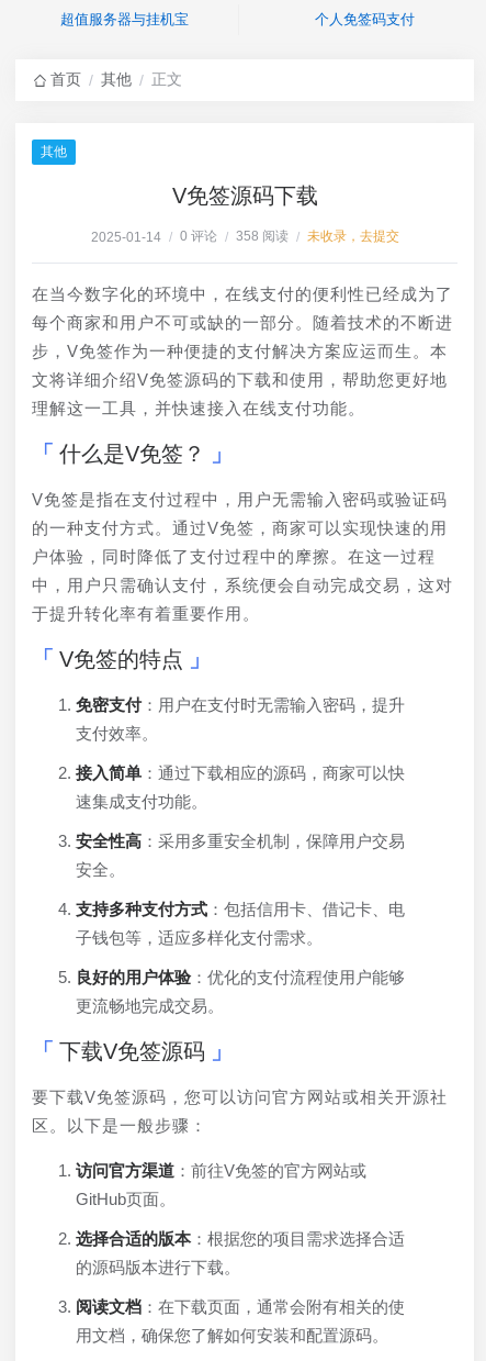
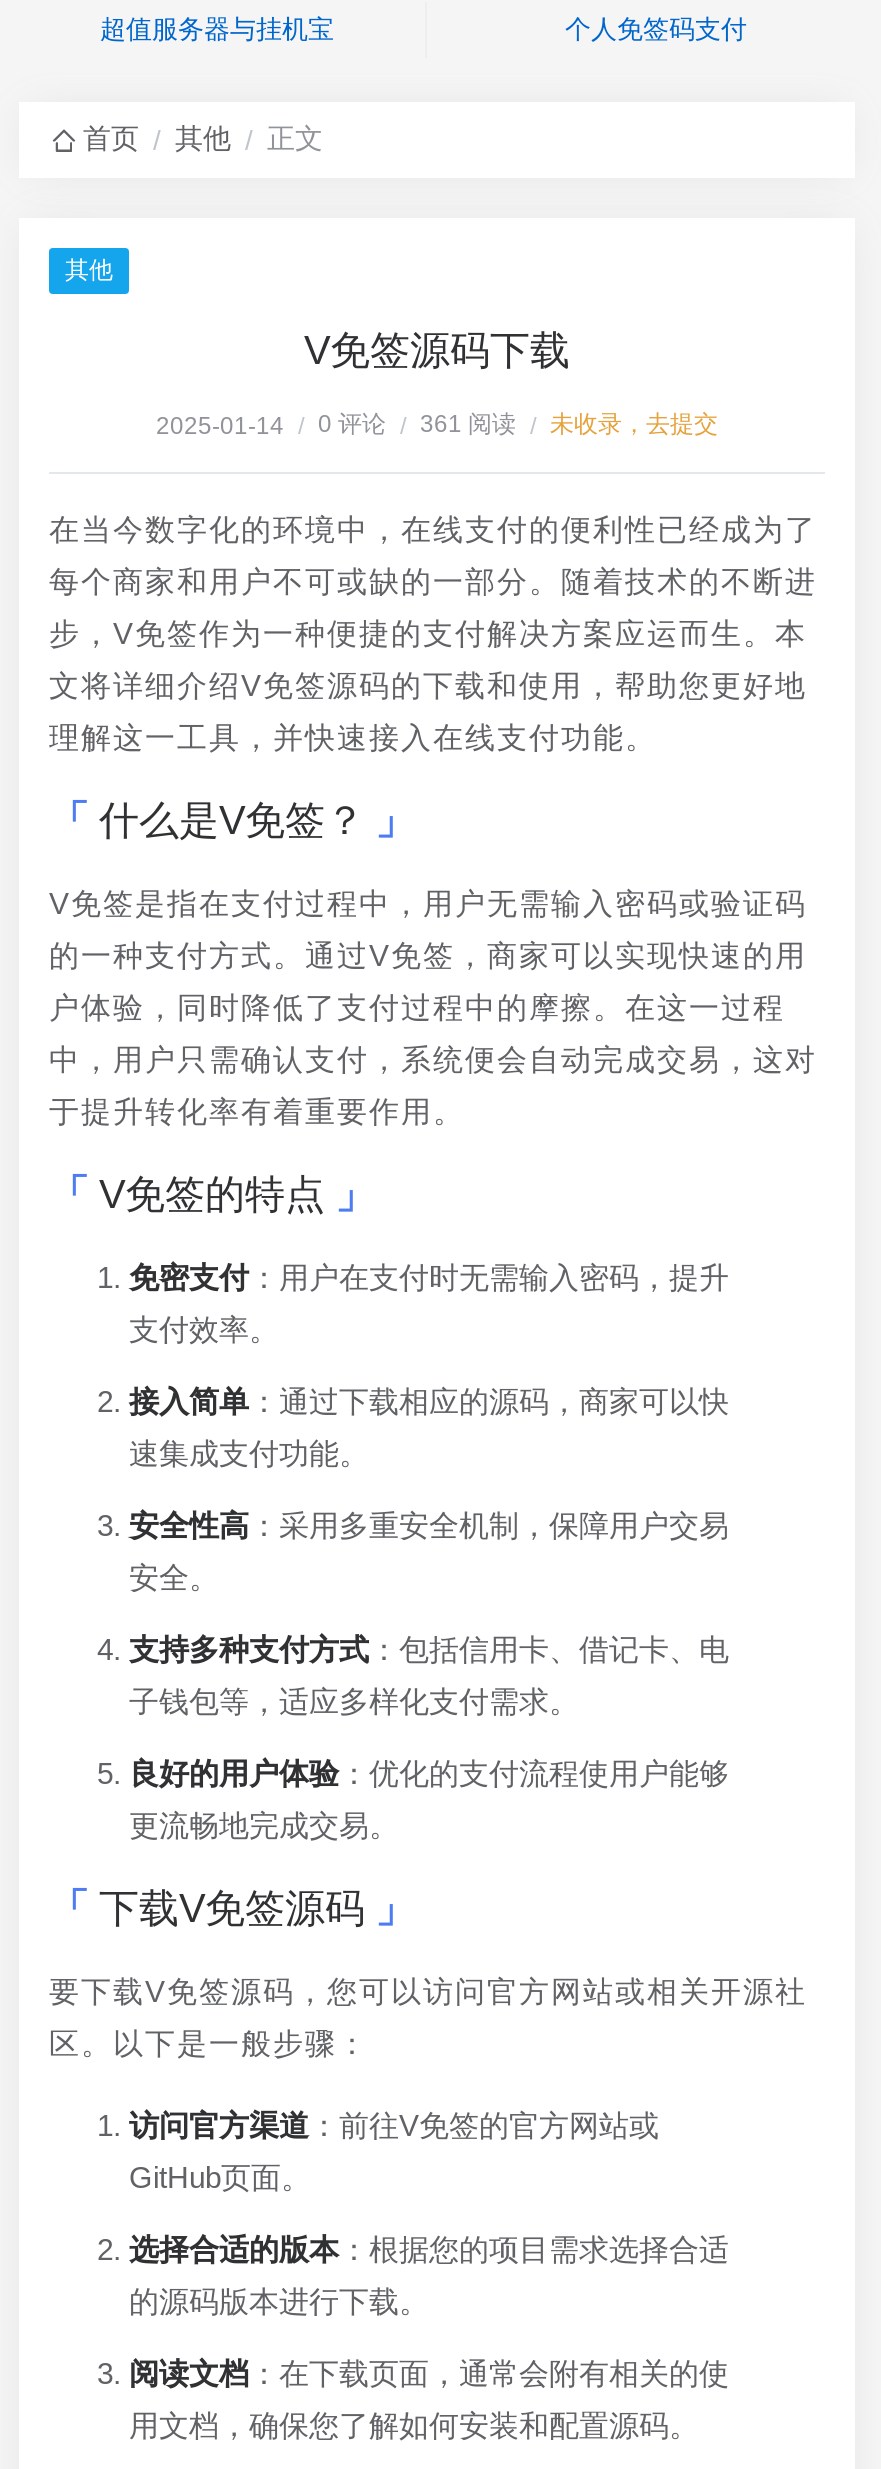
[91,228,399,244] 2025-01-14 / 0 评论 / 358 阅读 / 未收录，去提交 -> [156,410,718,439] 2025-01-14 / 0 评论 / 361 阅读 / 未收录，去提交

